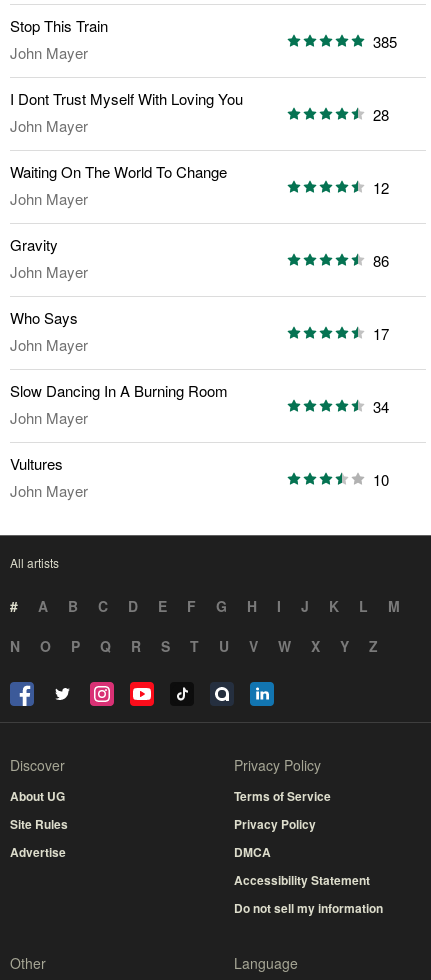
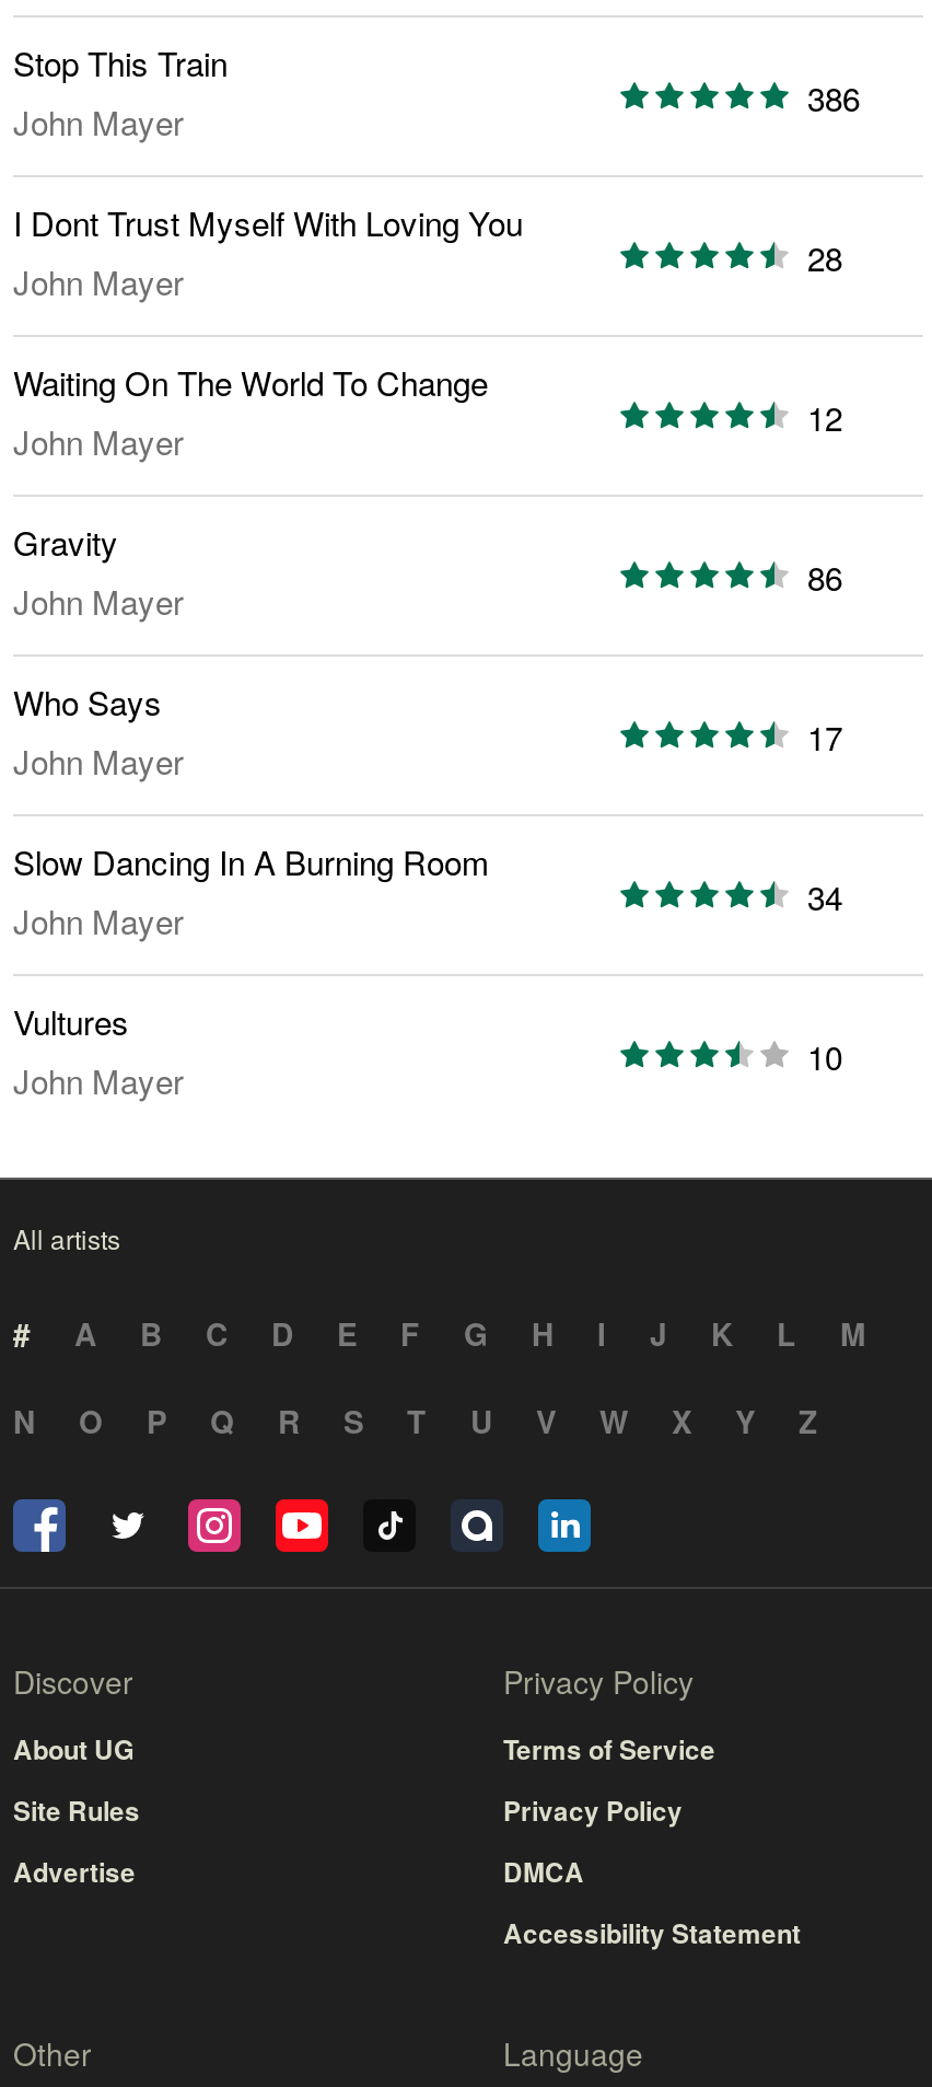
[373,31,397,52] 385 -> [807,74,860,120] 386
[234,899,383,917] Do not sell my information -> none

